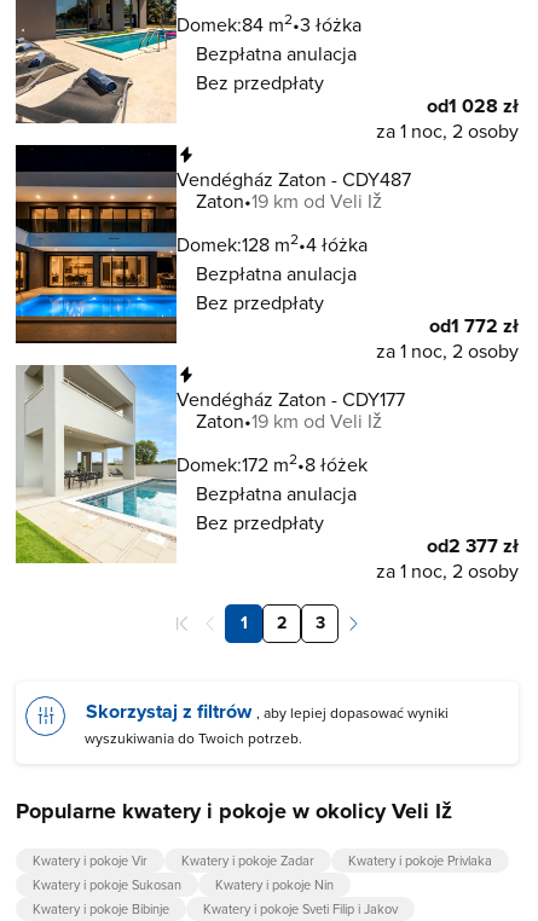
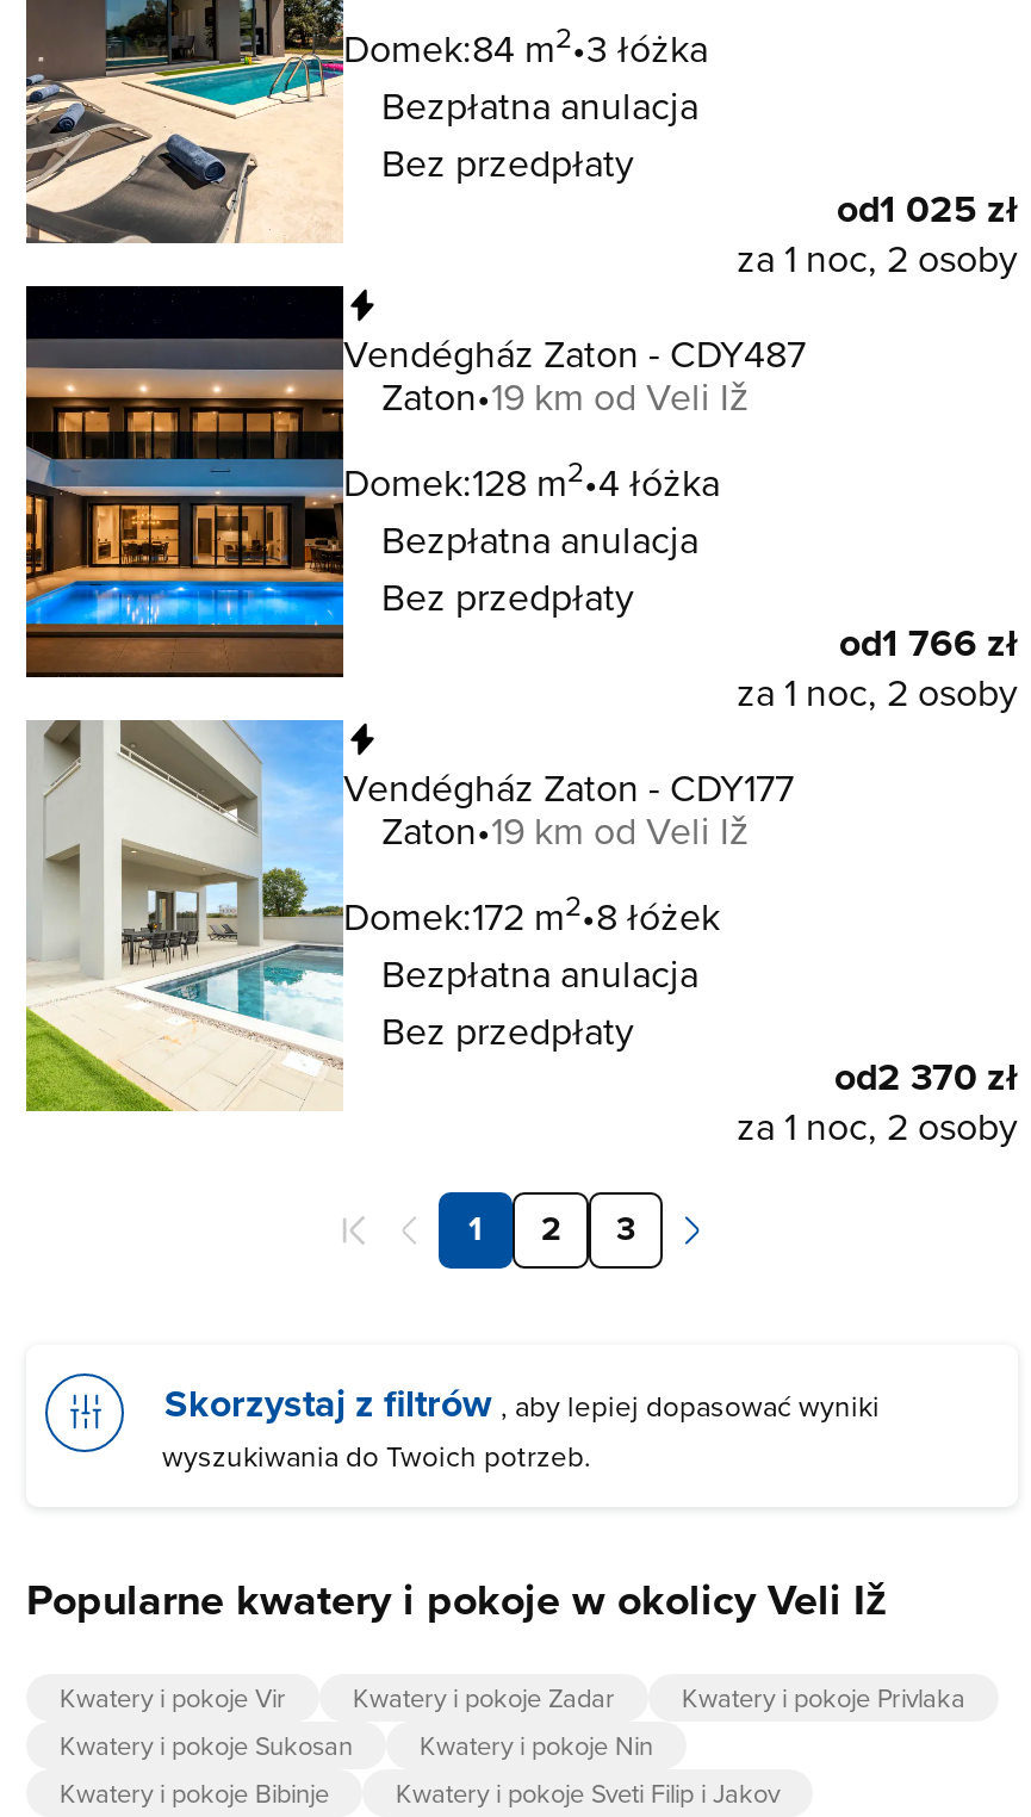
[427,92,519,120] od1 028 zł -> [837,181,1018,236] od1 025 zł
[429,312,519,340] od1 772 zł -> [839,615,1018,670] od1 766 zł
[427,532,519,560] od2 377 zł -> [834,1049,1018,1104] od2 370 zł

